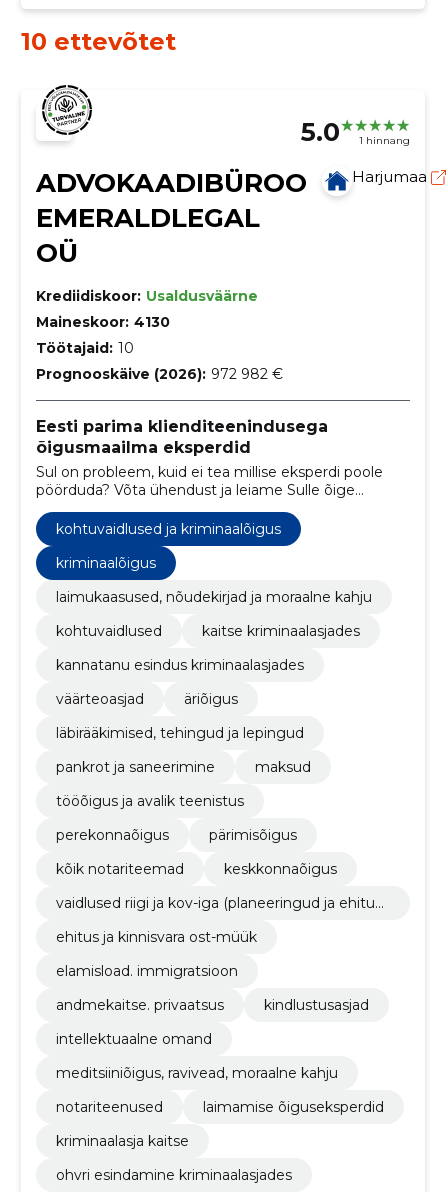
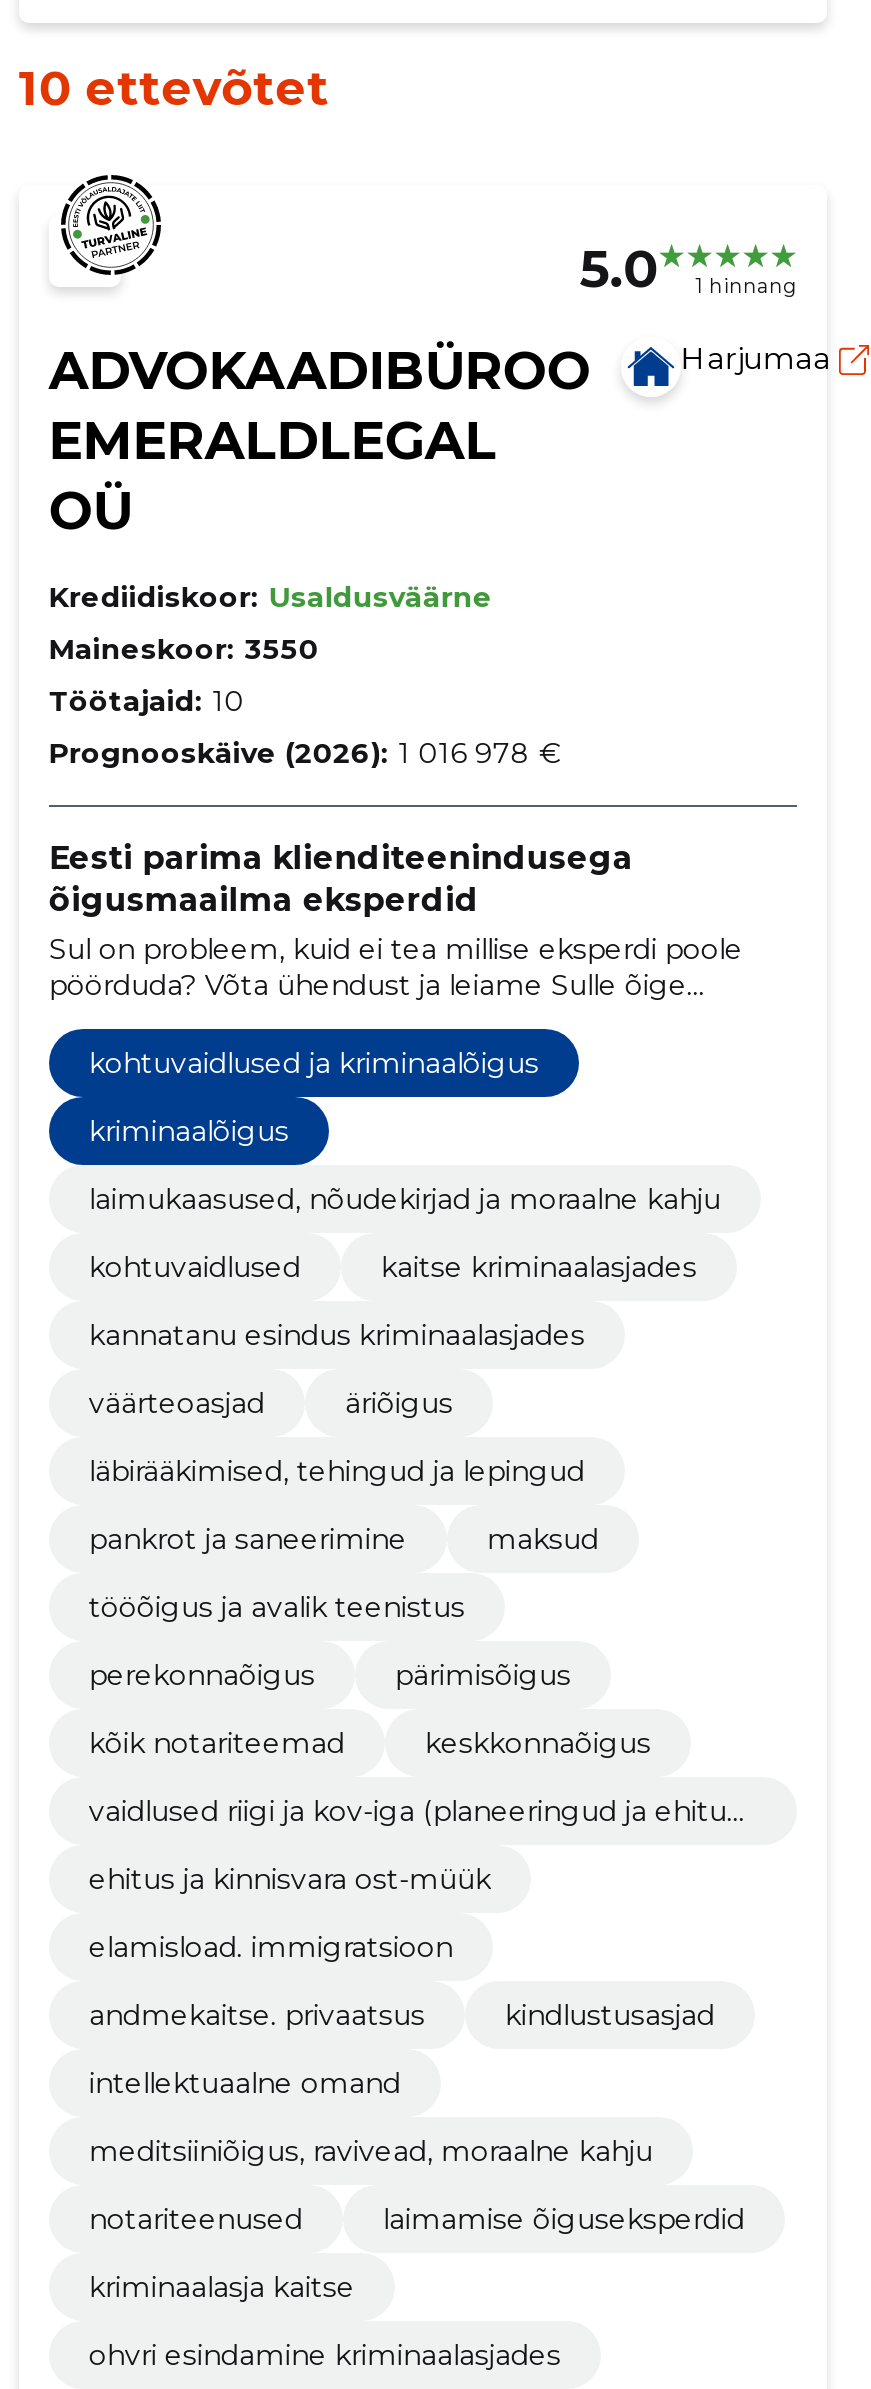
[36,313,170,331] Maineskoor: 4130 -> [49,631,319,667] Maineskoor: 3550
[36,365,283,383] Prognooskäive (2026): 972 982 € -> [49,735,561,771] Prognooskäive (2026): 1 016 978 €

